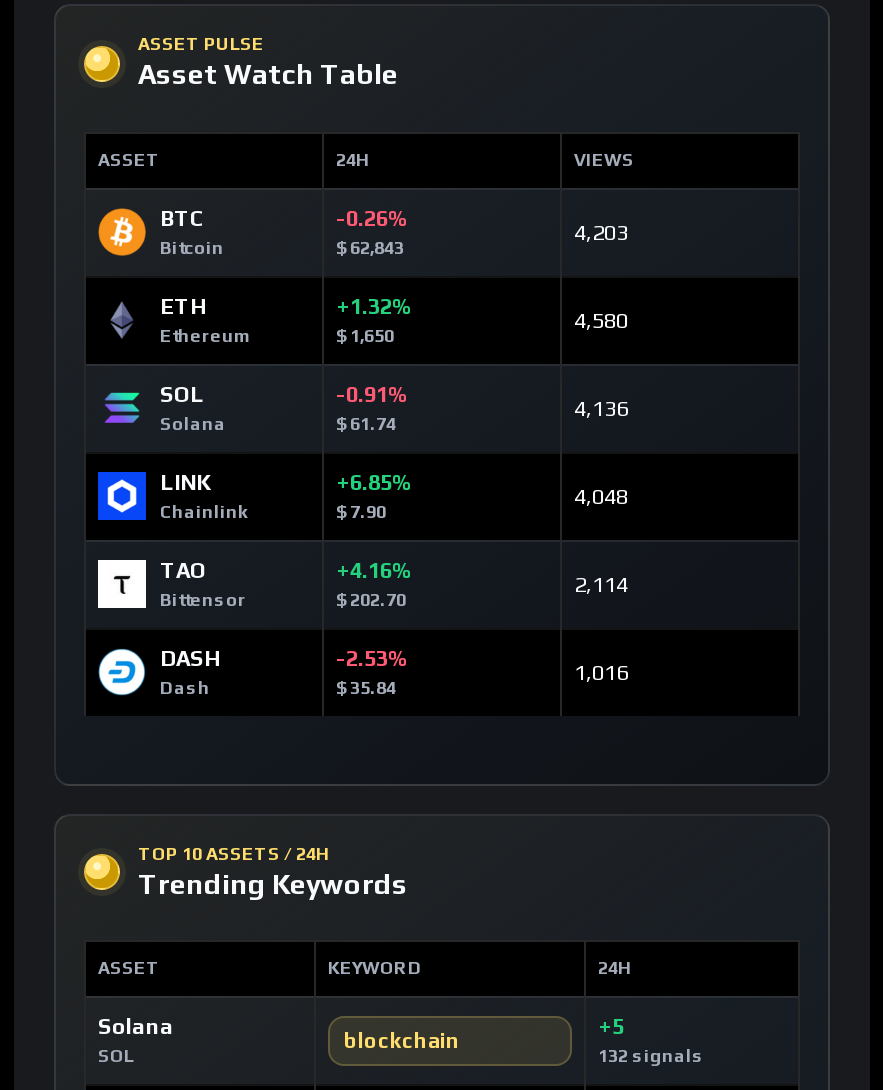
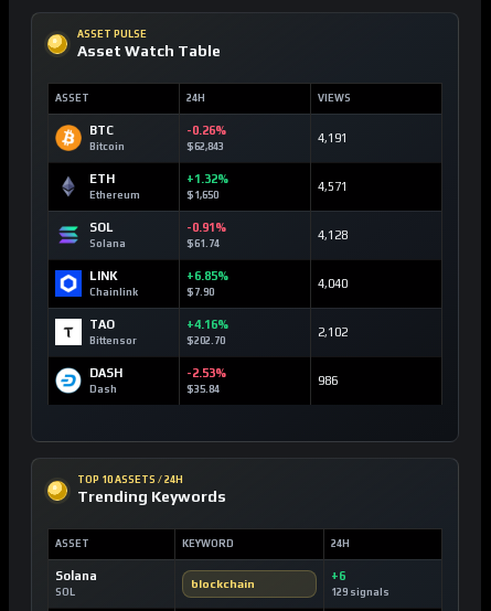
[574,219,628,243] 4,203 -> [318,131,348,144] 4,191
[574,307,628,331] 4,580 -> [318,179,348,193] 4,571
[574,395,628,419] 4,136 -> [318,228,348,241] 4,128
[574,483,628,507] 4,048 -> [318,276,348,290] 4,040
[574,571,628,595] 2,114 -> [318,325,348,338] 2,102
[574,659,628,683] 1,016 -> [318,373,338,387] 986
[598,1014,624,1038] +5 -> [331,569,345,583] +6
[598,1046,704,1066] 132 signals -> [331,587,389,598] 129 signals

